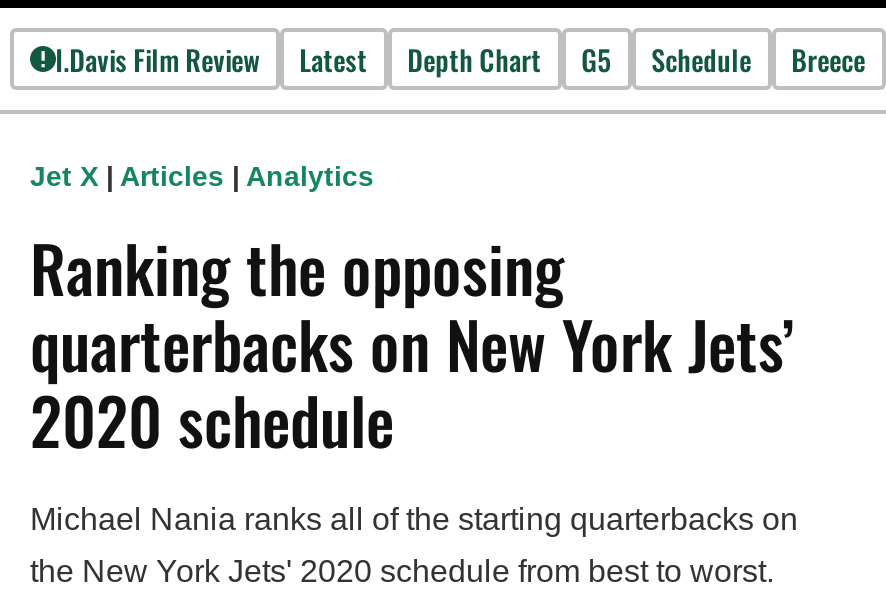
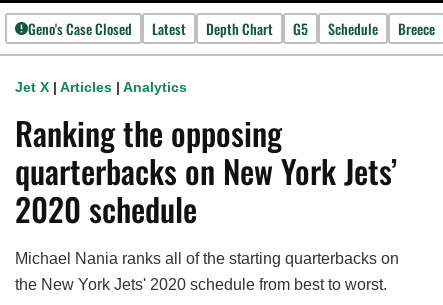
[55,38,259,80] I.Davis Film Review -> [28,18,132,39] Geno's Case Closed

